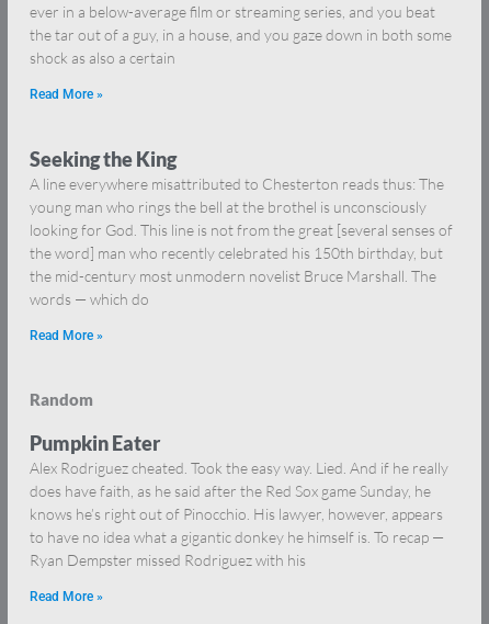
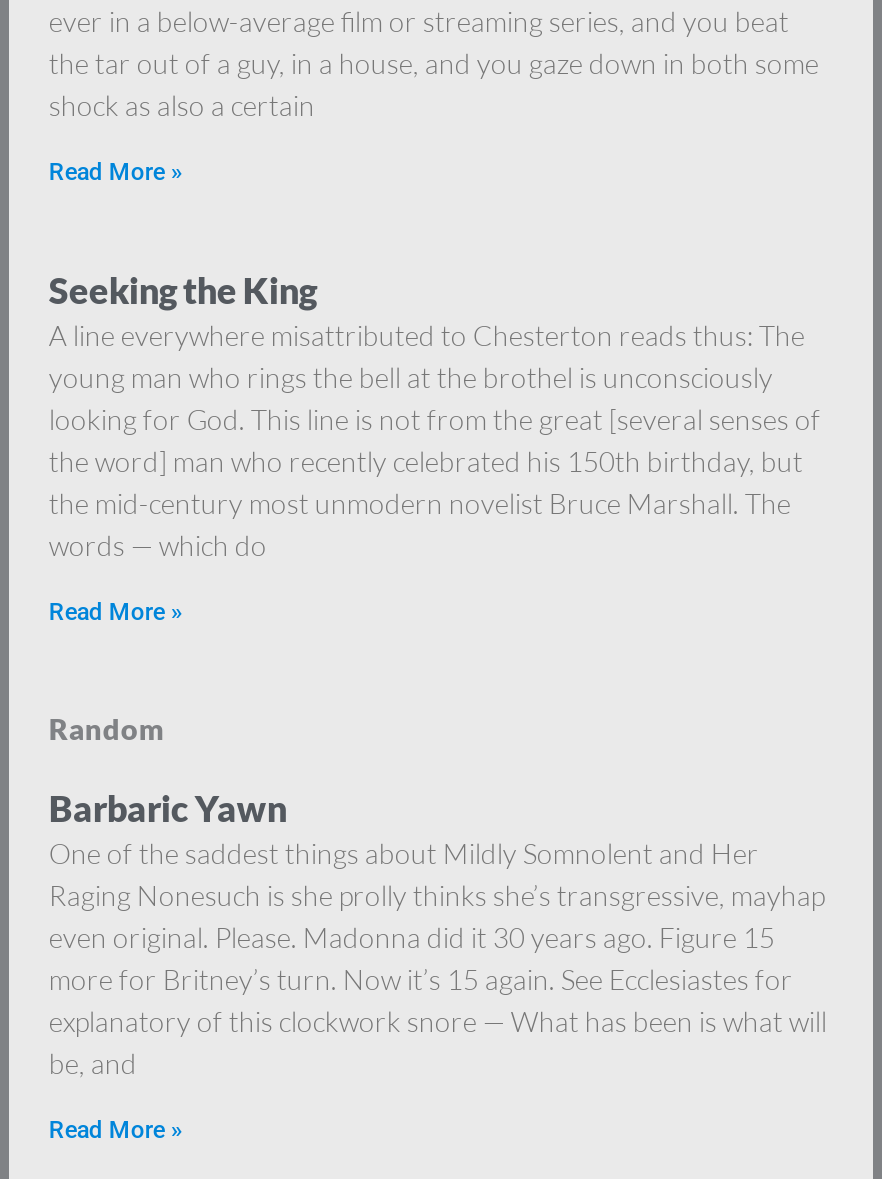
[29,431,448,570] Pumpkin Eater | Alex Rodriguez cheated. Took the easy way. Lied. And if he really | does have faith, as he said after the Red Sox game Sunday, he | knows he’s right out of Pinocchio. His lawyer, however, appears | to have no idea what a gigantic donkey he himself is. To recap — | Ryan Dempster missed Rodriguez with his -> [49,787,827,1081] Barbaric Yawn | One of the saddest things about Mildly Somnolent and Her | Raging Nonesuch is she prolly thinks she’s transgressive, mayhap | even original. Please. Madonna did it 30 years ago. Figure 15 | more for Britney’s turn. Now it’s 15 again. See Ecclesiastes for | explanatory of this clockwork snore — What has been is what will | be, and

